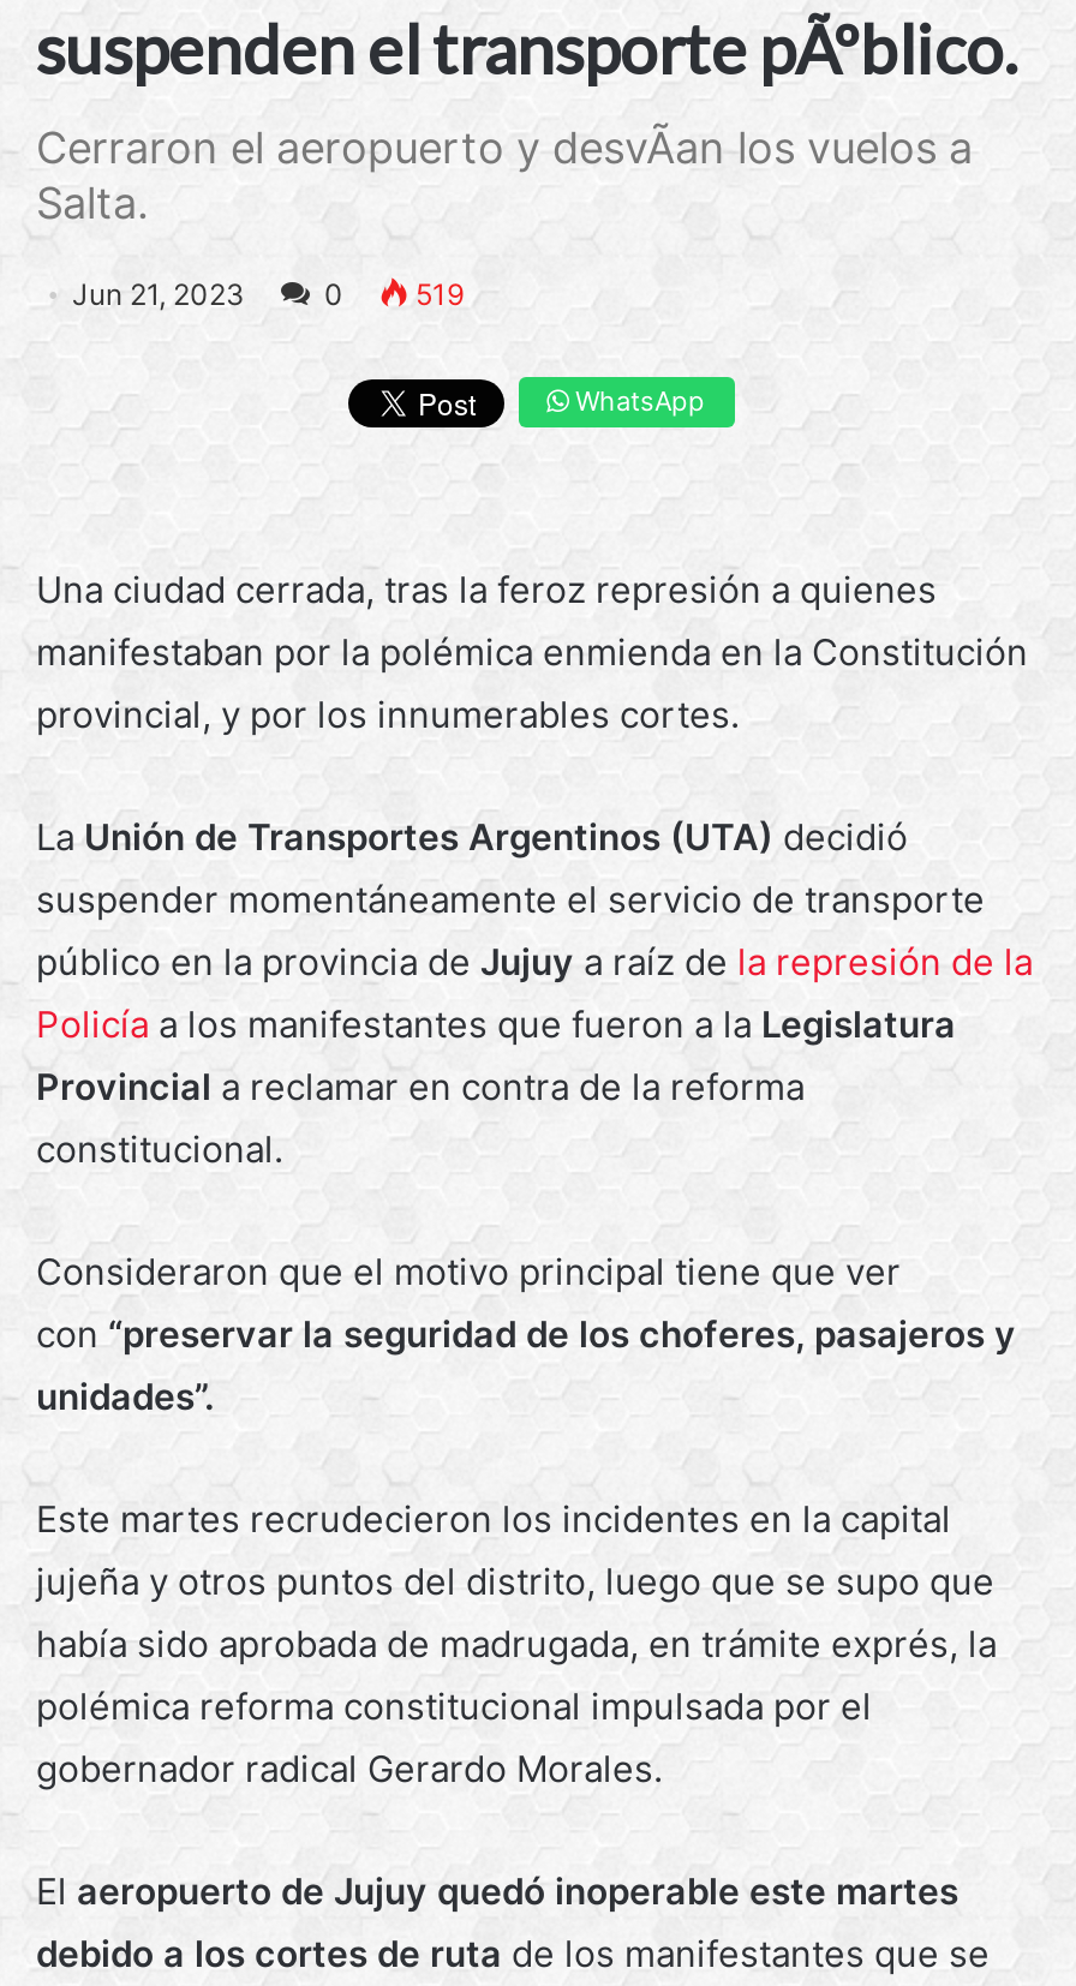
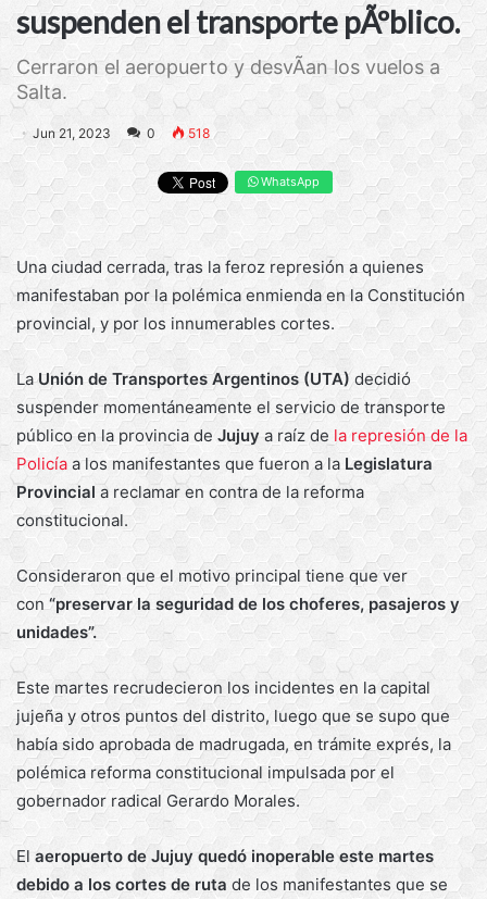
[72,277,464,313] Jun 21, 2023 0 519 -> [33,126,210,142] Jun 21, 2023 0 518

